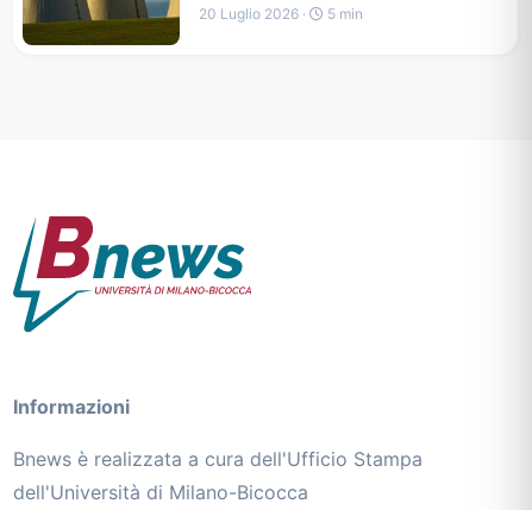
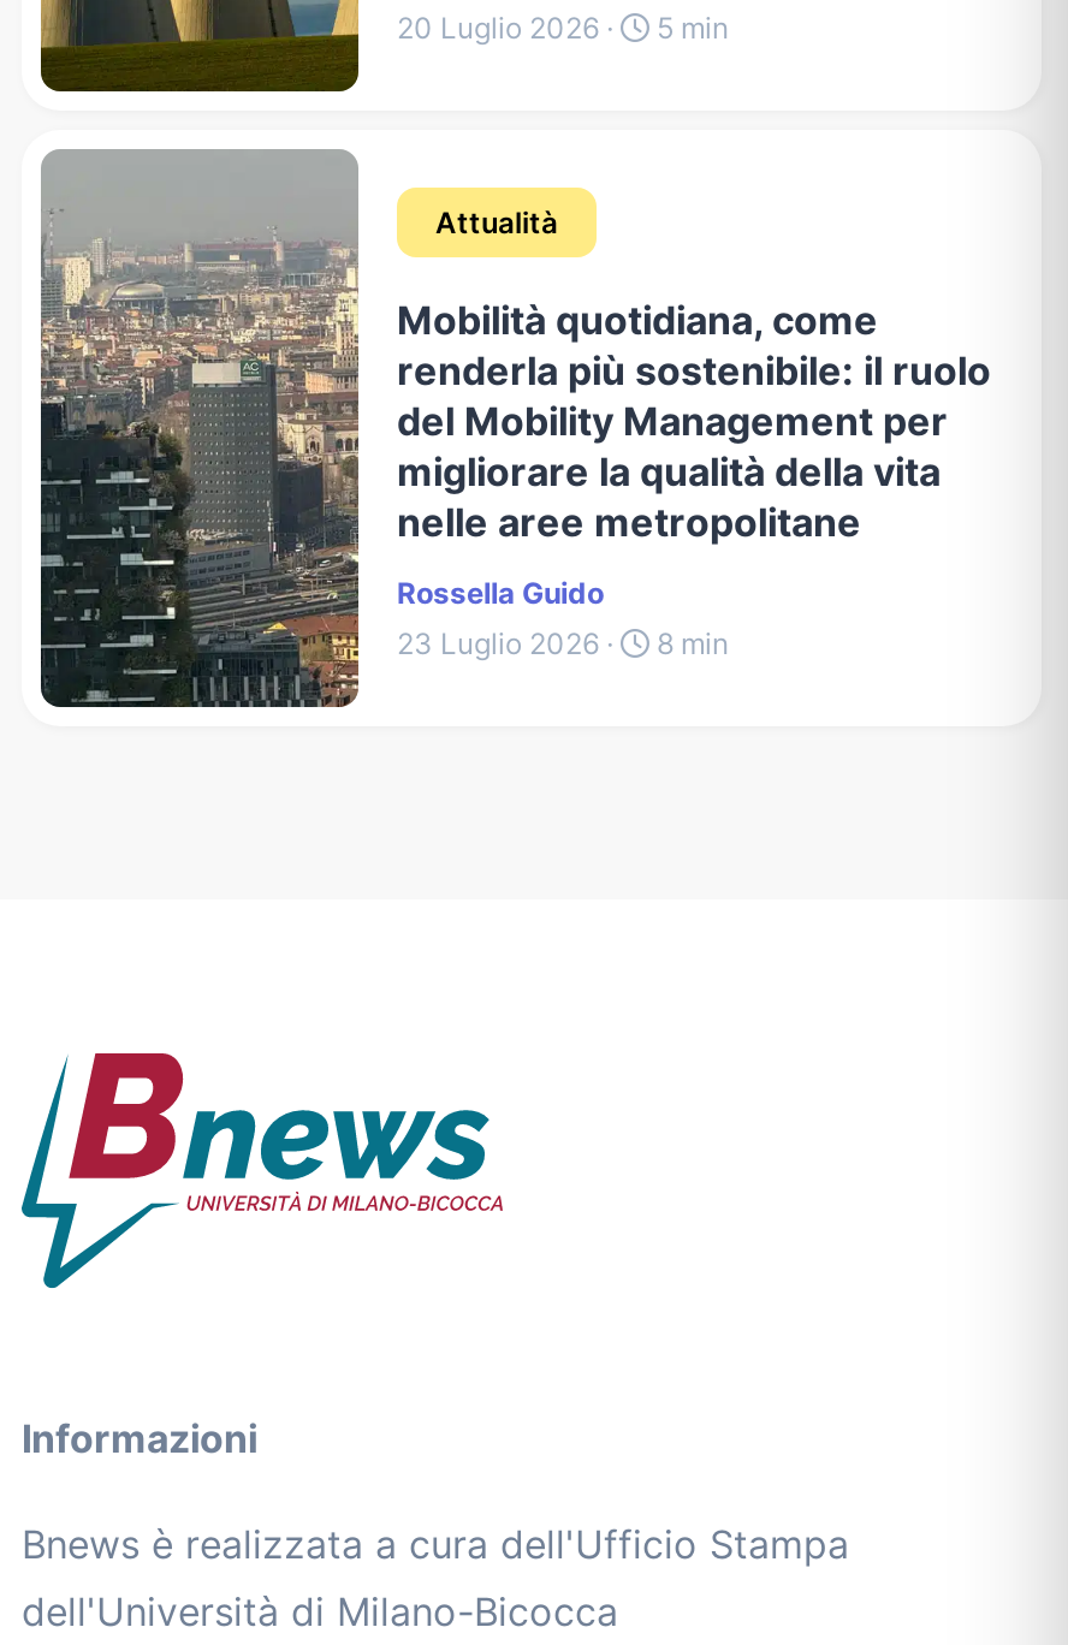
none -> [38,149,991,709] [image] | Attualità | Mobilità quotidiana, come | renderla più sostenibile: il ruolo | del Mobility Management per | migliorare la qualità della vita | nelle aree metropolitane | Rossella Guido | 23 Luglio 2026 · | 8 min

